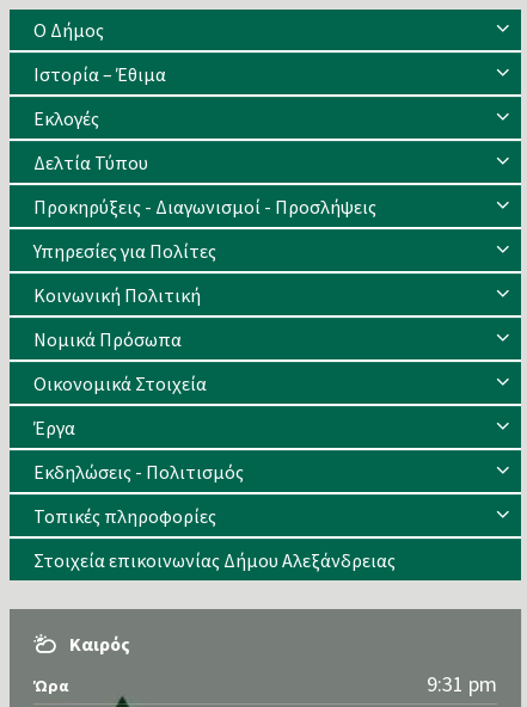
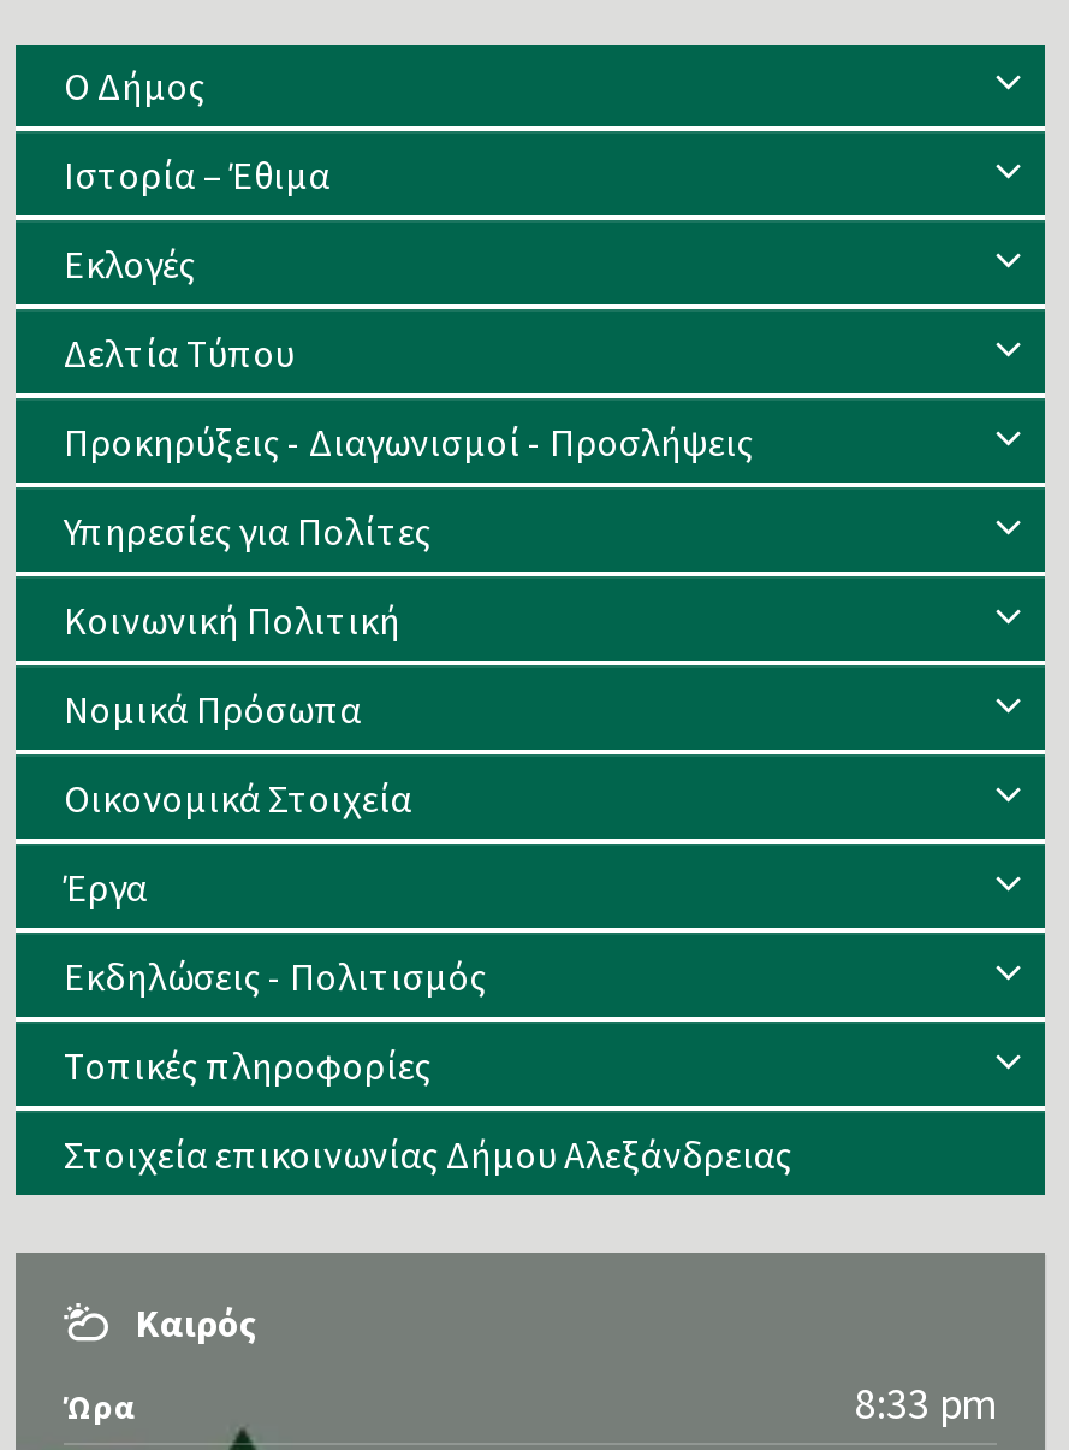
[427,670,497,697] 9:31 pm -> [855,1375,997,1430] 8:33 pm

